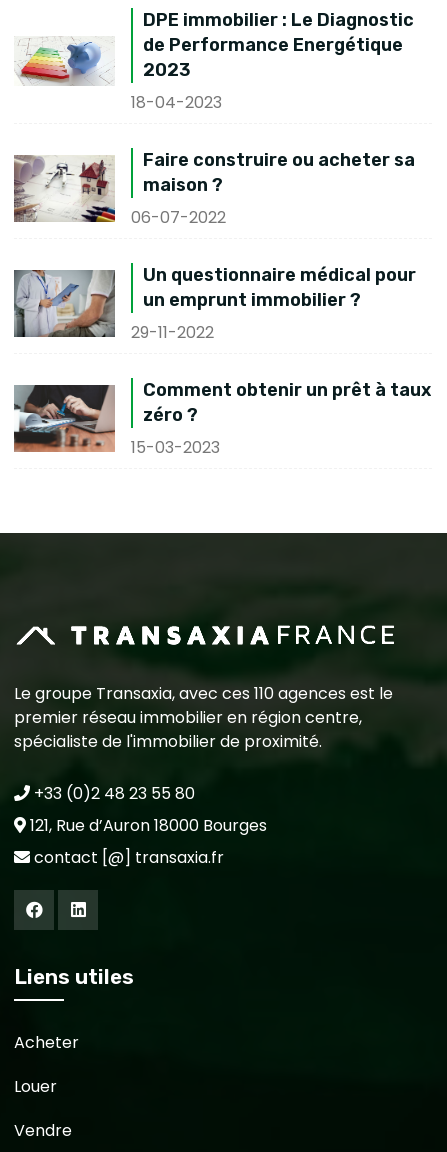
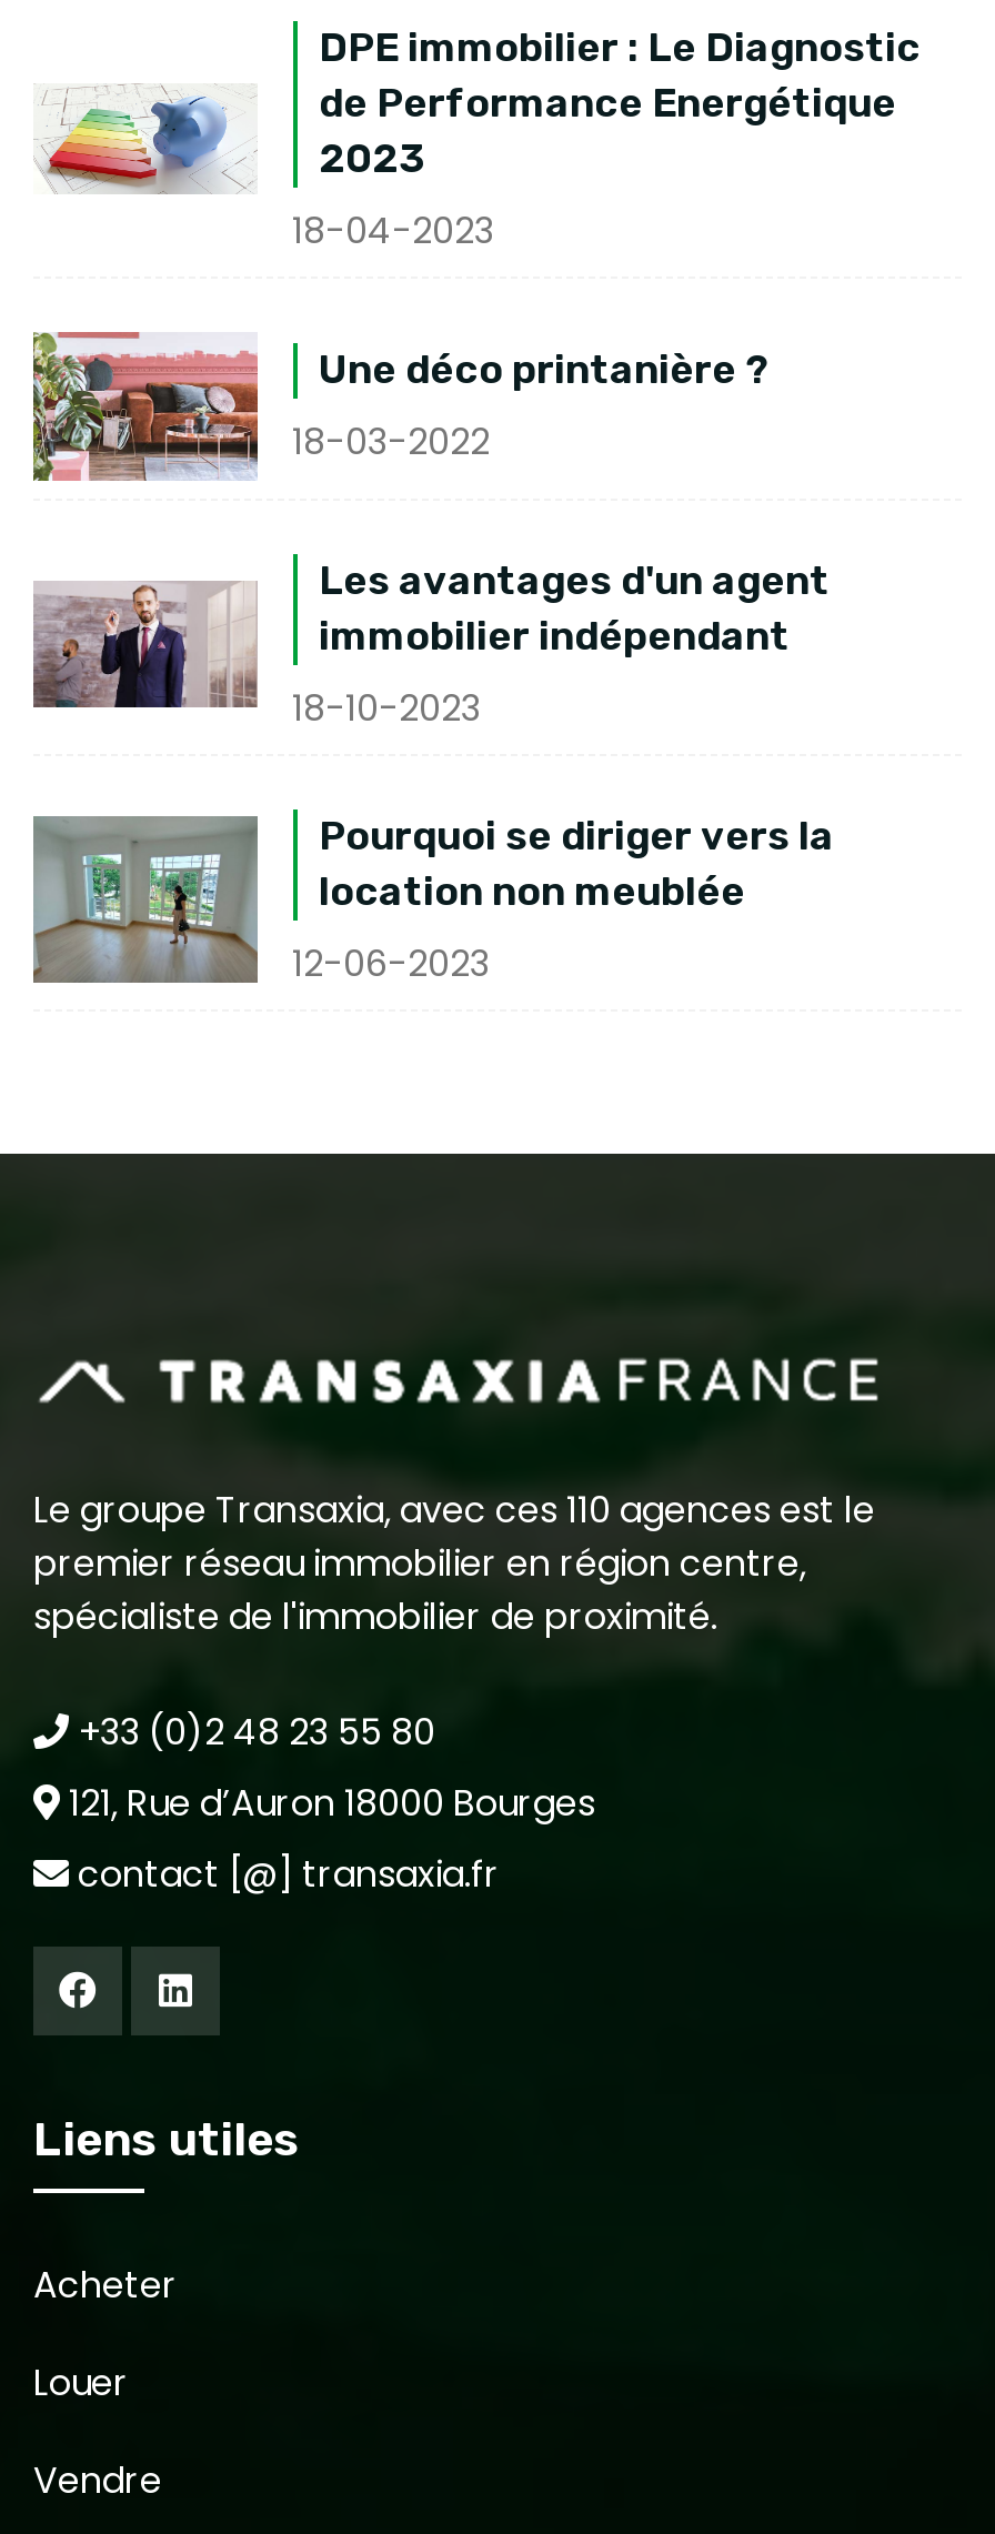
[14,149,414,229] [image] | Faire construire ou acheter sa | maison ? | 06-07-2022 -> [33,330,770,483] [image] | Une déco printanière ? | 18-03-2022
[13,264,415,344] [image] | Un questionnaire médical pour | un emprunt immobilier ? | 29-11-2022 -> [33,555,830,733] [image] | Les avantages d'un agent | immobilier indépendant | 18-10-2023
[14,379,430,459] [image] | Comment obtenir un prêt à taux | zéro ? | 15-03-2023 -> [31,811,834,988] [image] | Pourquoi se diriger vers la | location non meublée | 12-06-2023

